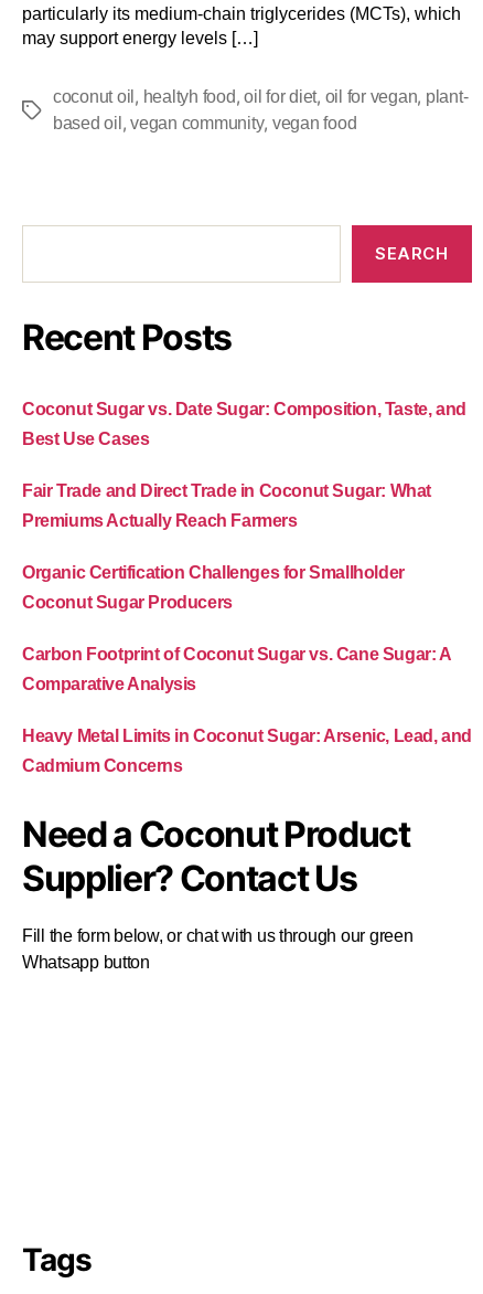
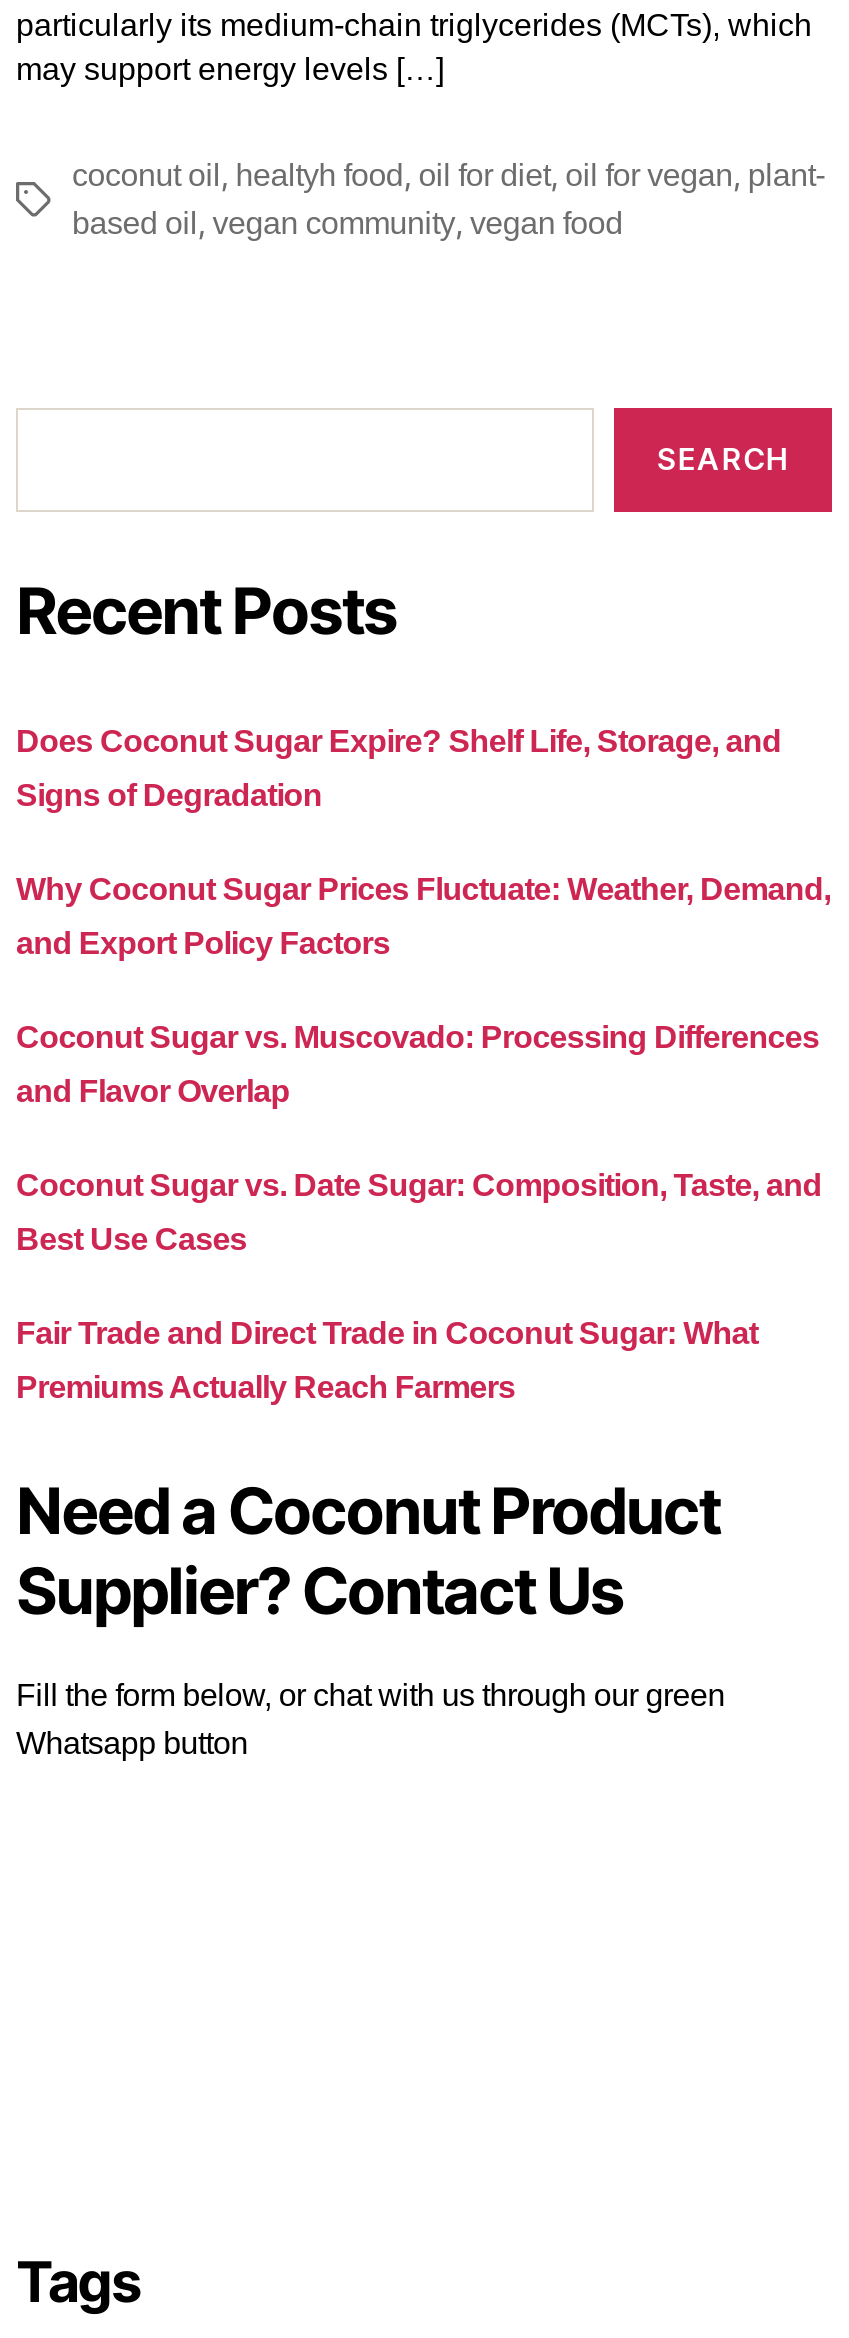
none -> [16,723,830,1107] Does Coconut Sugar Expire? Shelf Life, Storage, and | Signs of Degradation | Why Coconut Sugar Prices Fluctuate: Weather, Demand, | and Export Policy Factors | Coconut Sugar vs. Muscovado: Processing Differences | and Flavor Overlap
moved [22,399,466,529] -> [16,1167,822,1403]: Coconut Sugar vs. Date Sugar: Composition, Taste, and | Best Use Cases | Fair Trade and Direct Trade in Coconut Sugar: What | Premiums Actually Reach Farmers
[22,563,472,775] Organic Certification Challenges for Smallholder | Coconut Sugar Producers | Carbon Footprint of Coconut Sugar vs. Cane Sugar: A | Comparative Analysis | Heavy Metal Limits in Coconut Sugar: Arsenic, Lead, and | Cadmium Concerns -> none

